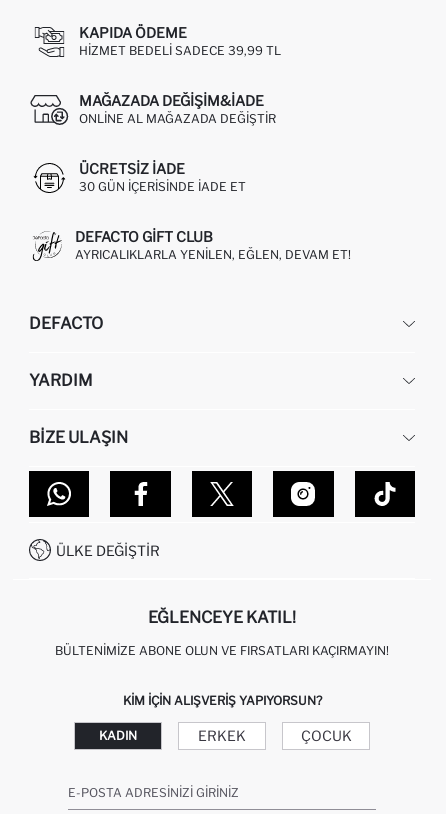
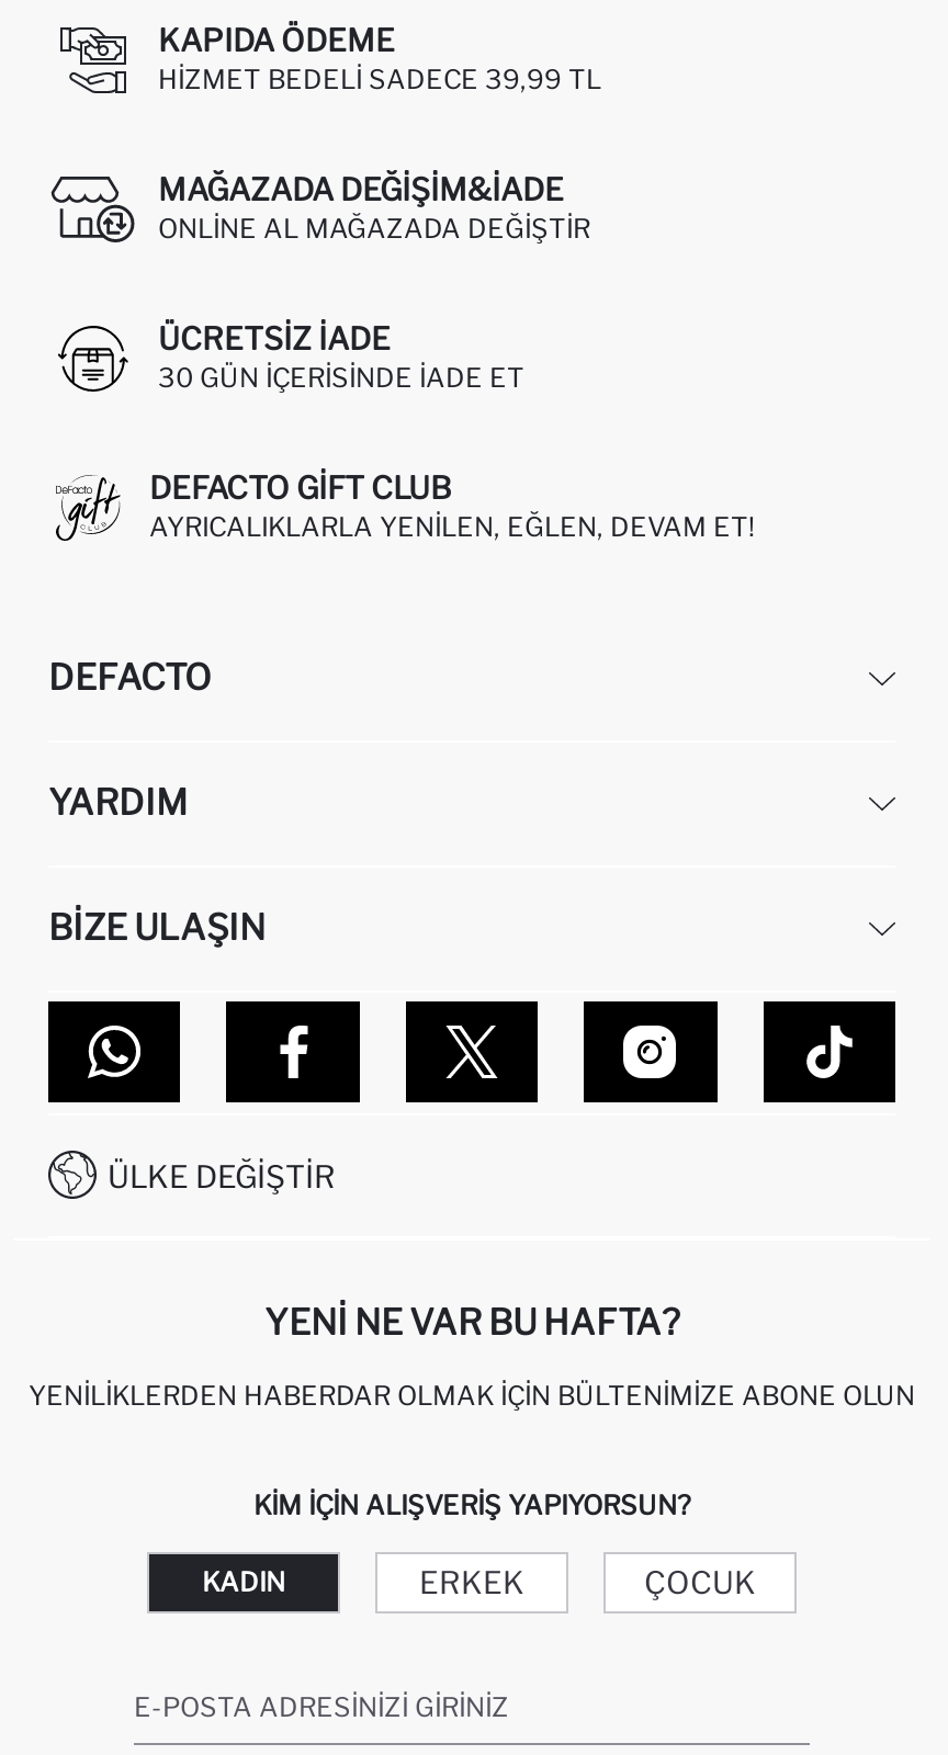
[148,608,296,627] EĞLENCEYE KATIL! -> [264,1302,679,1343] YENI NE VAR BU HAFTA?
[55,643,389,658] BÜLTENIMIZE ABONE OLUN VE FIRSATLARI KAÇIRMAYIN! -> [29,1378,915,1411] YENILIKLERDEN HABERDAR OLMAK İÇIN BÜLTENIMIZE ABONE OLUN

